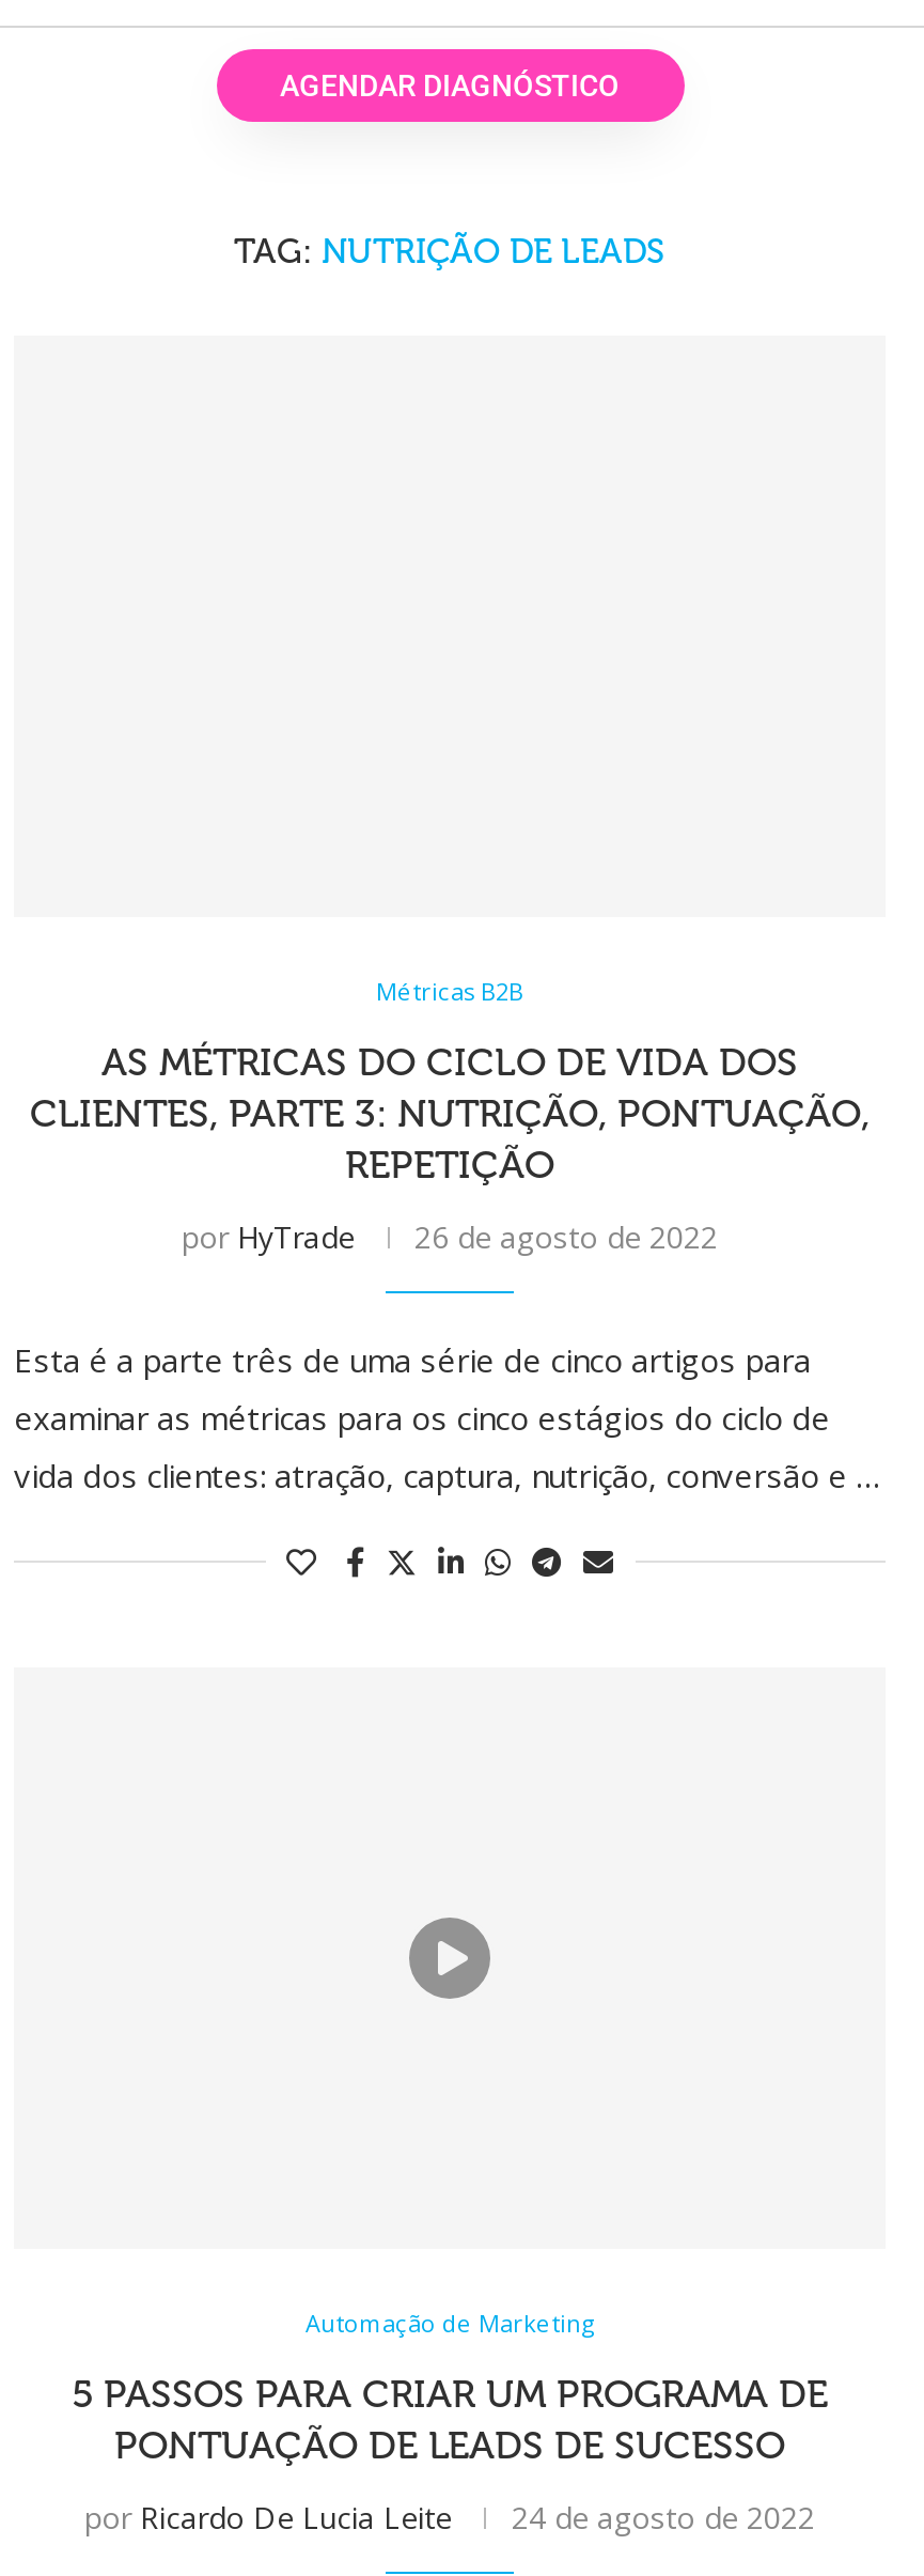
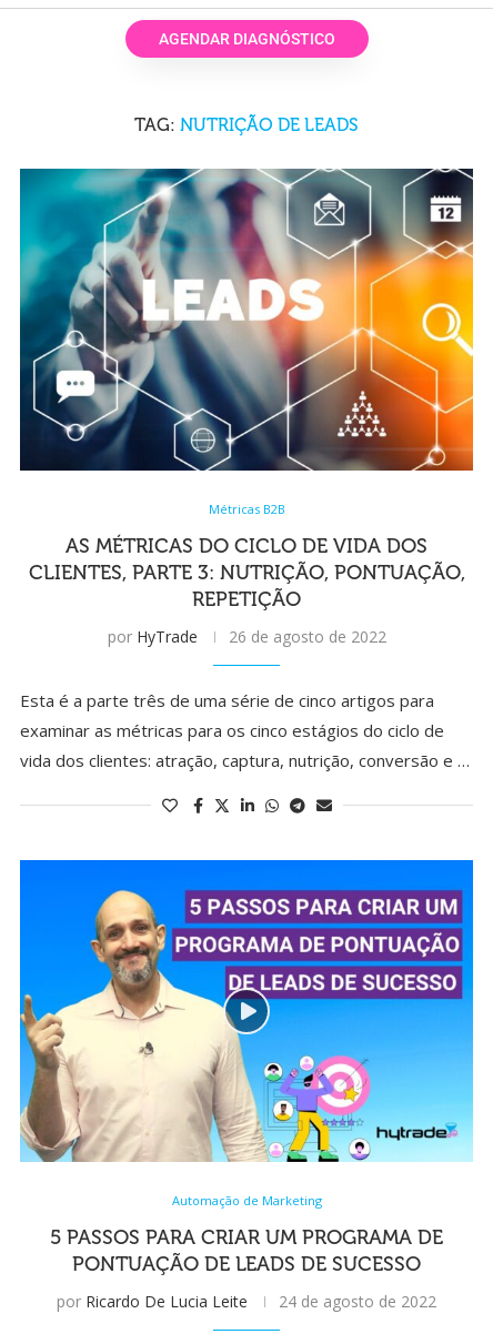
none -> [19,168,474,472] [image]
none -> [19,859,474,1163] [image]

